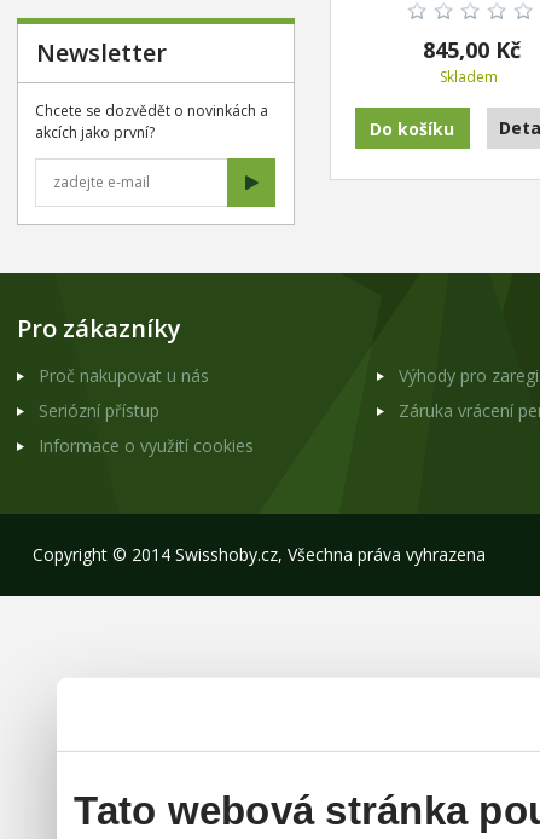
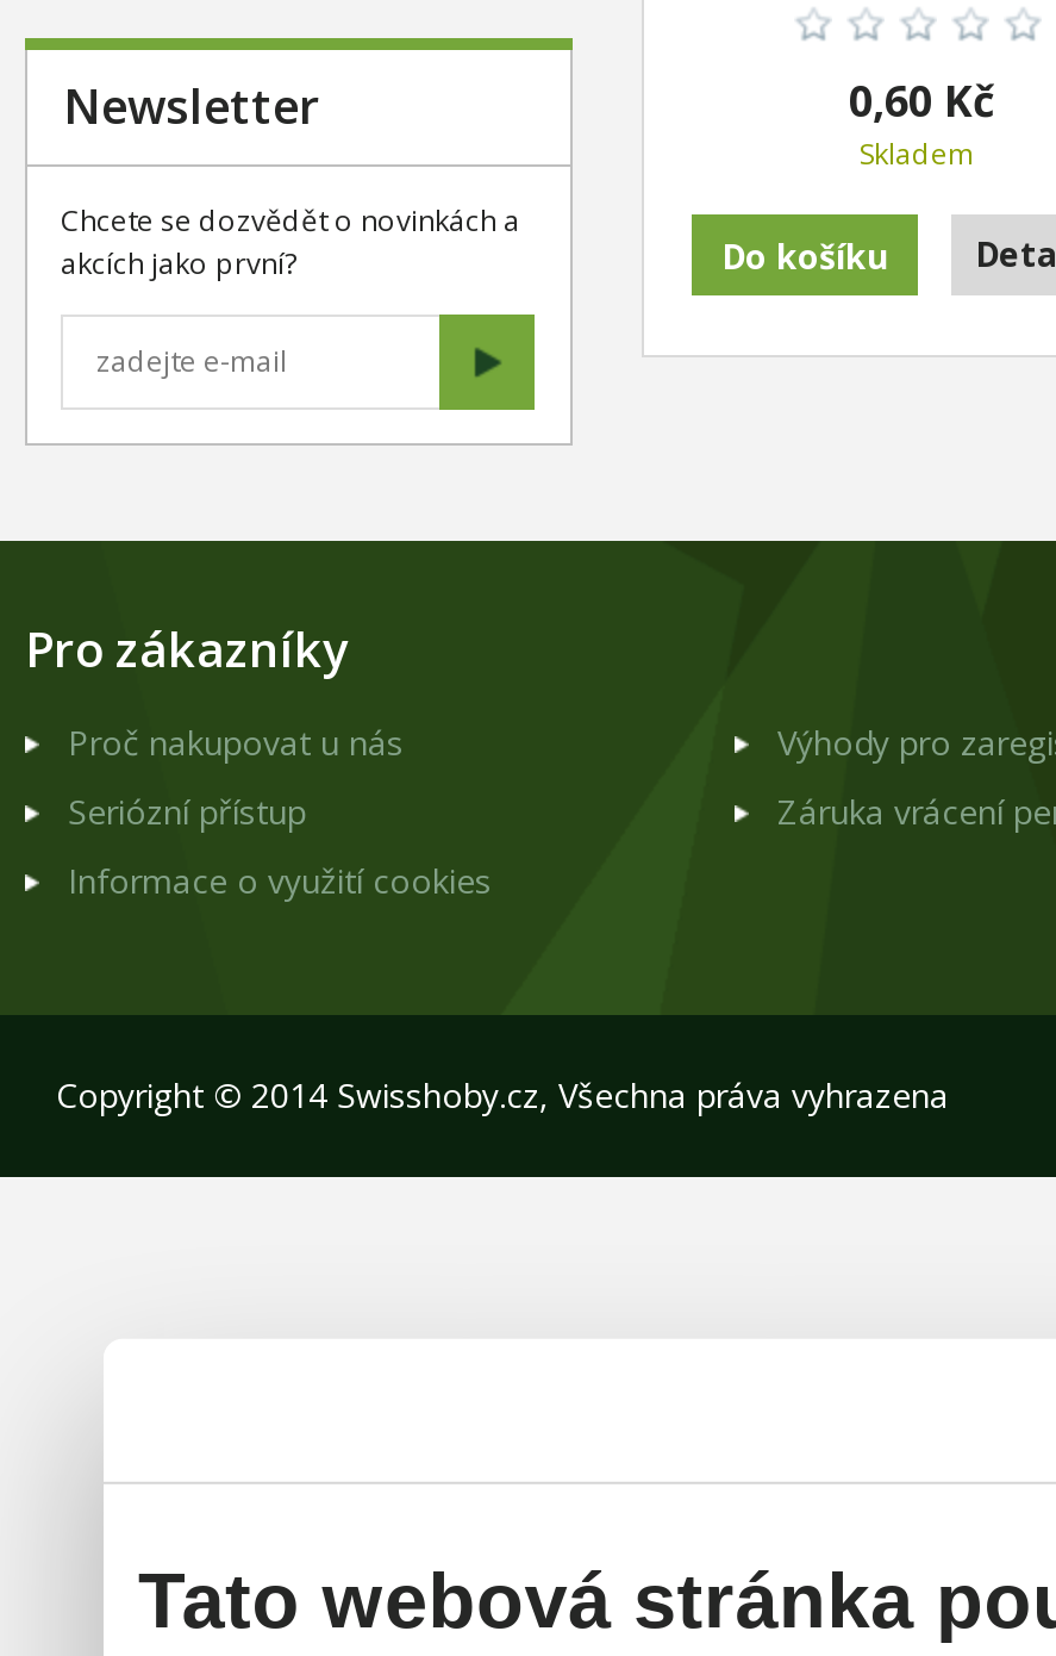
[423,35,521,64] 845,00 Kč -> [849,71,994,129] 0,60 Kč

